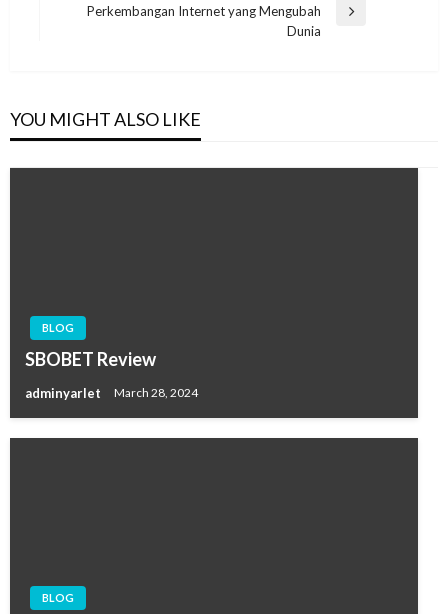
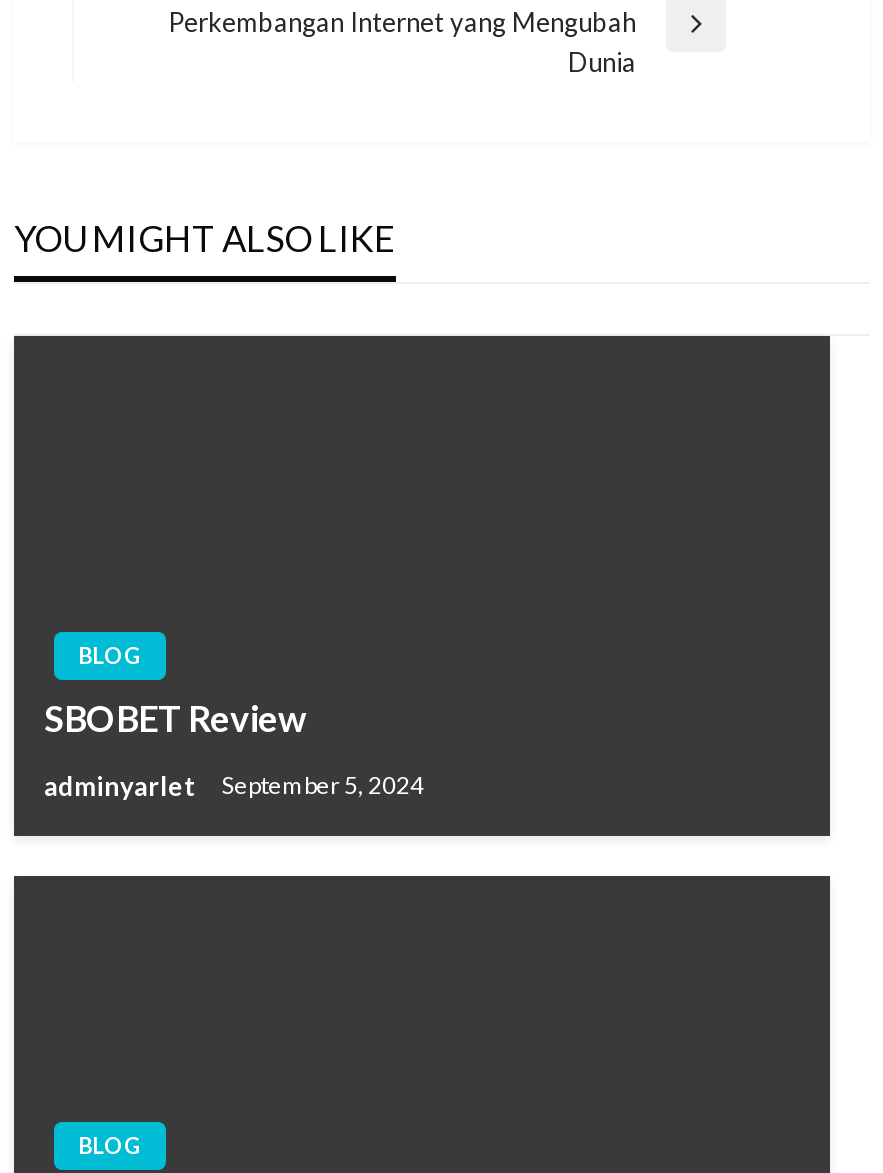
[25,385,198,401] adminyarlet March 28, 2024 -> [44,770,424,802] adminyarlet September 5, 2024

